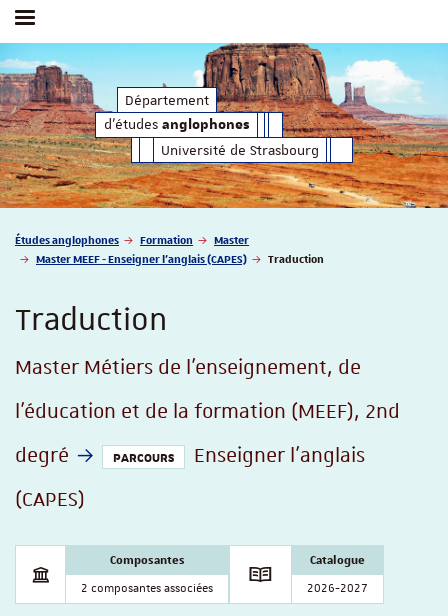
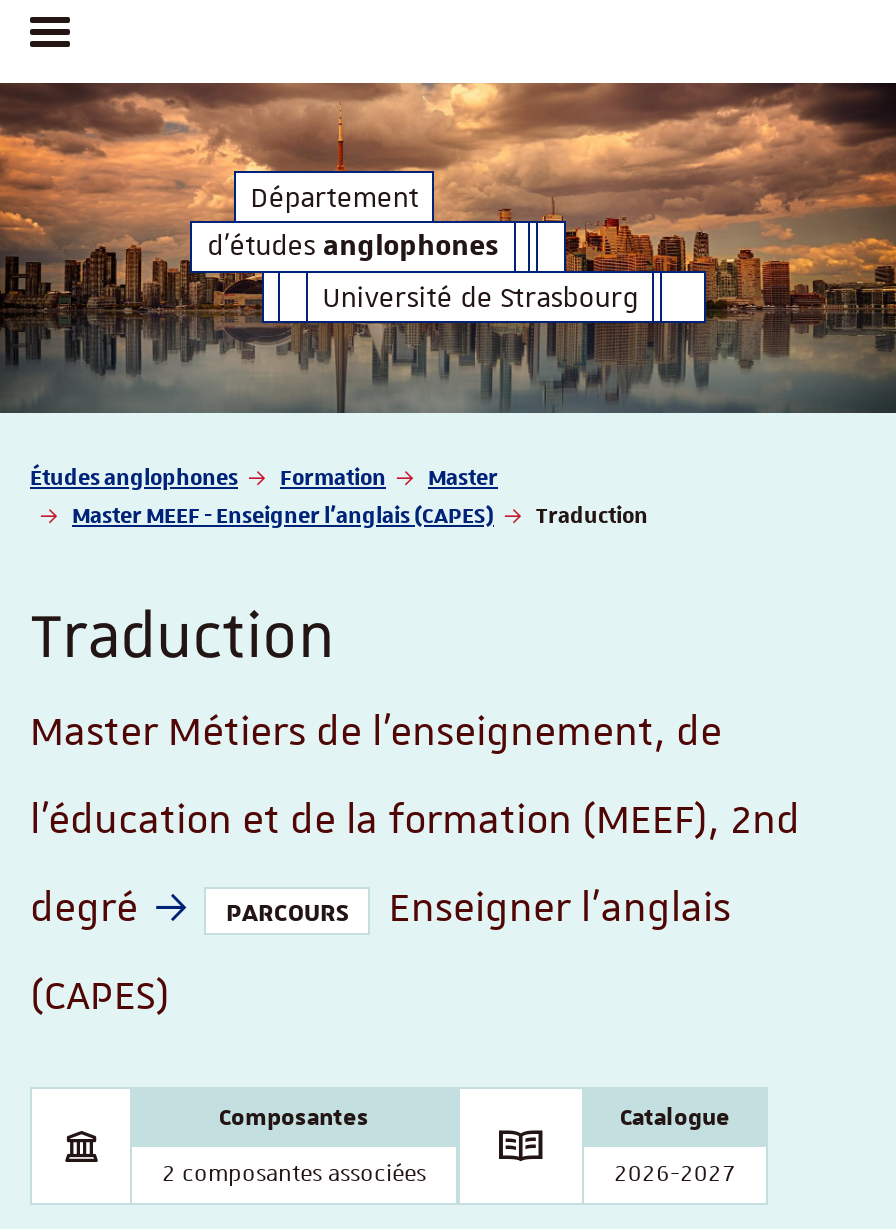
[3,42,445,209] [image] -> [6,81,890,415] [image]

